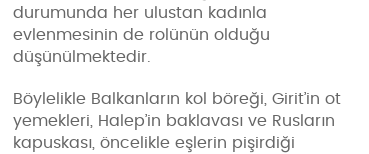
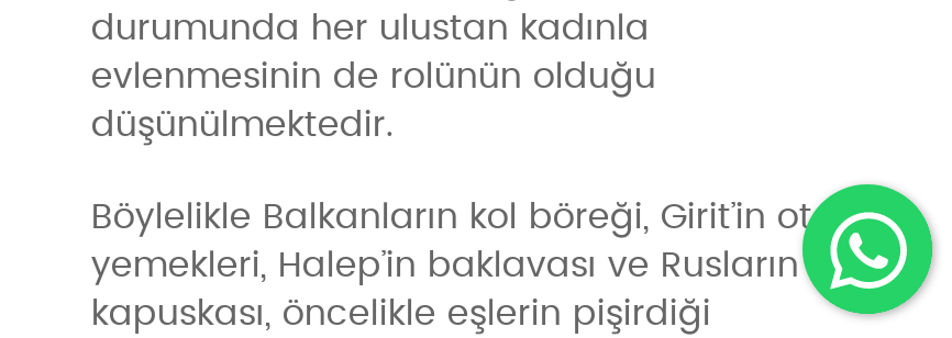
none -> [800,182,937,318] [image]

